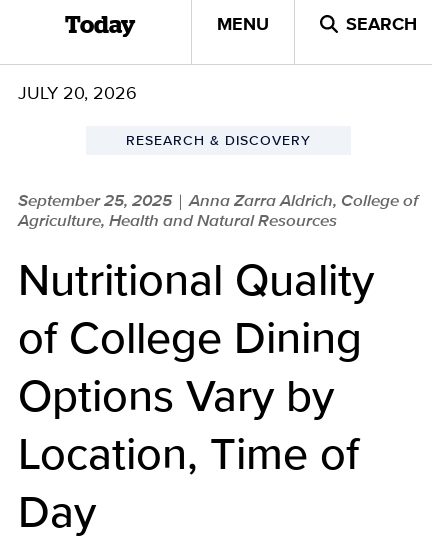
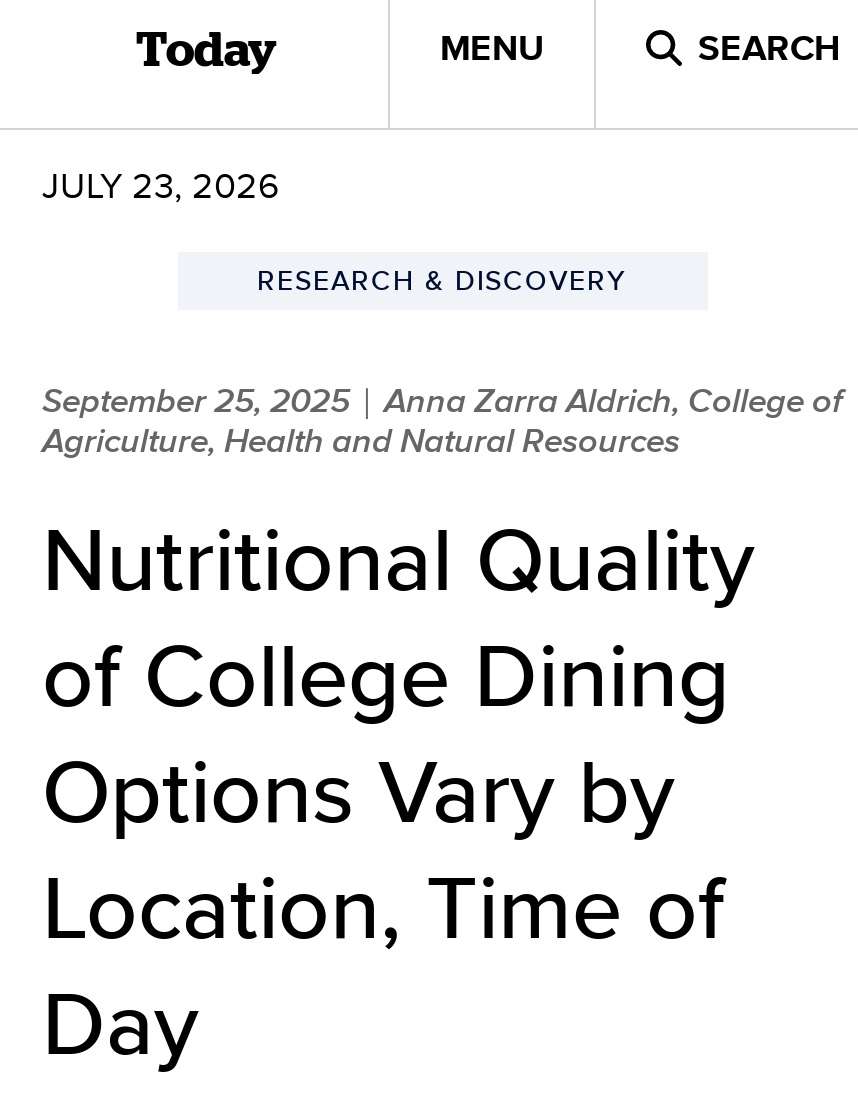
[18,80,137,105] JULY 20, 2026 -> [42,160,280,210] JULY 23, 2026

